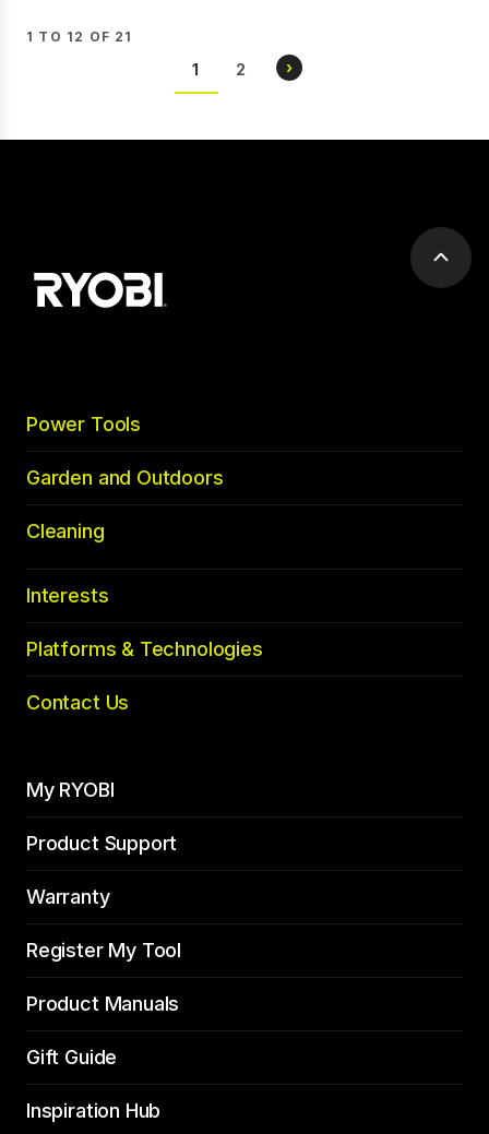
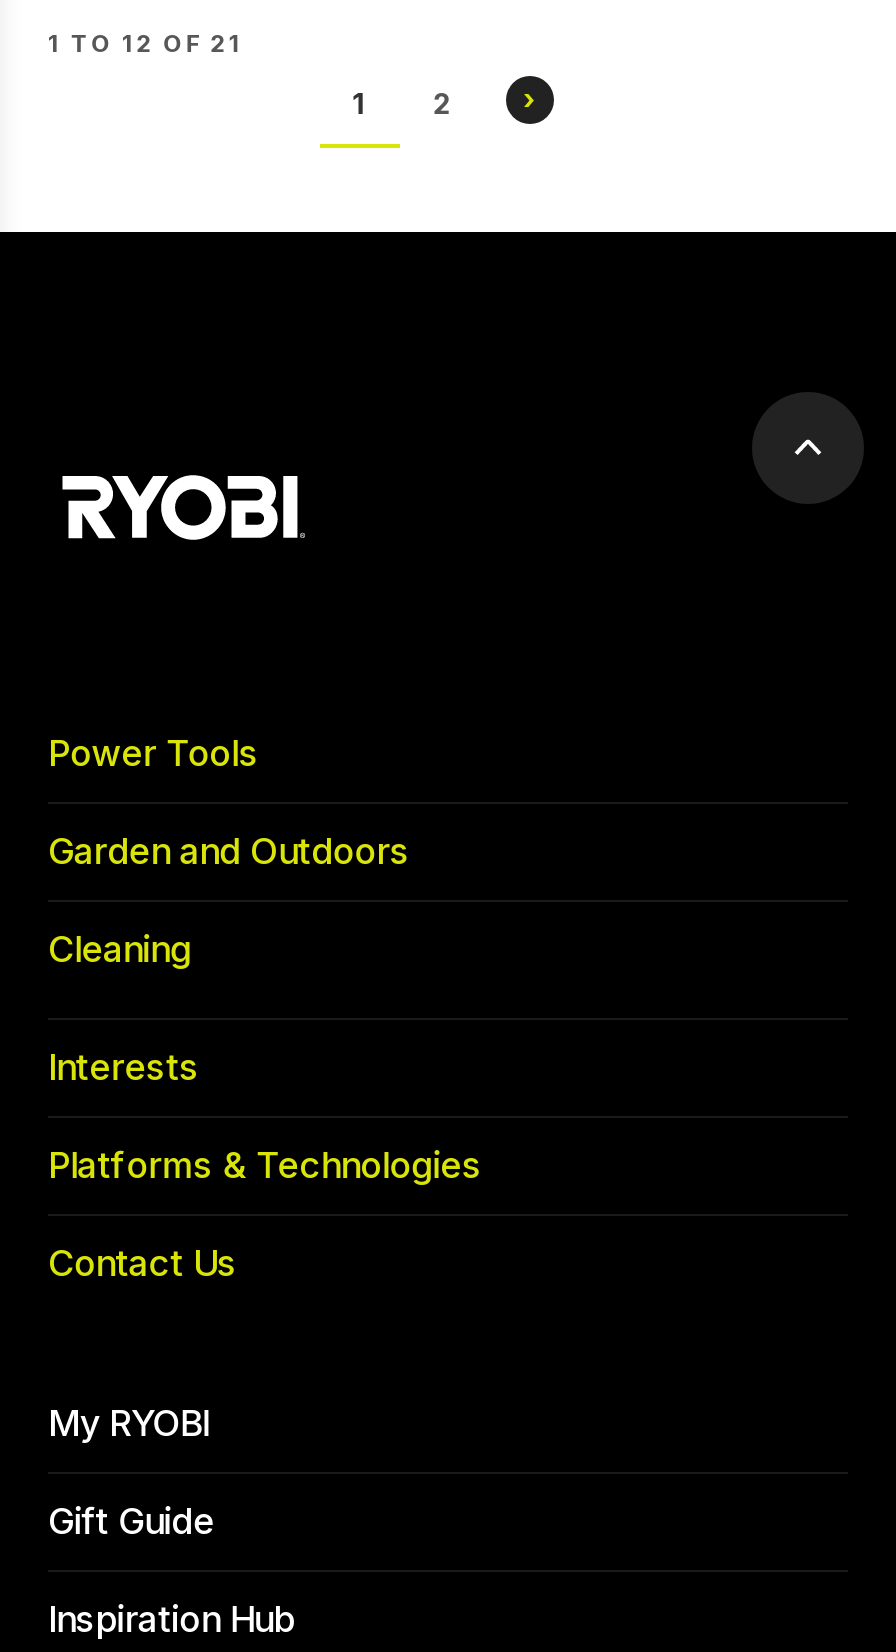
[26,832,181,1015] Product Support | Warranty | Register My Tool | Product Manuals -> none

